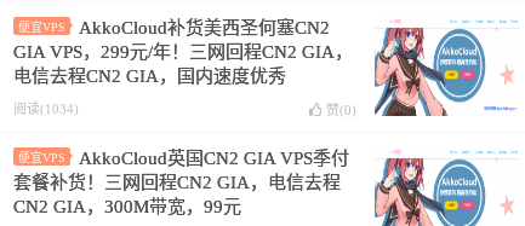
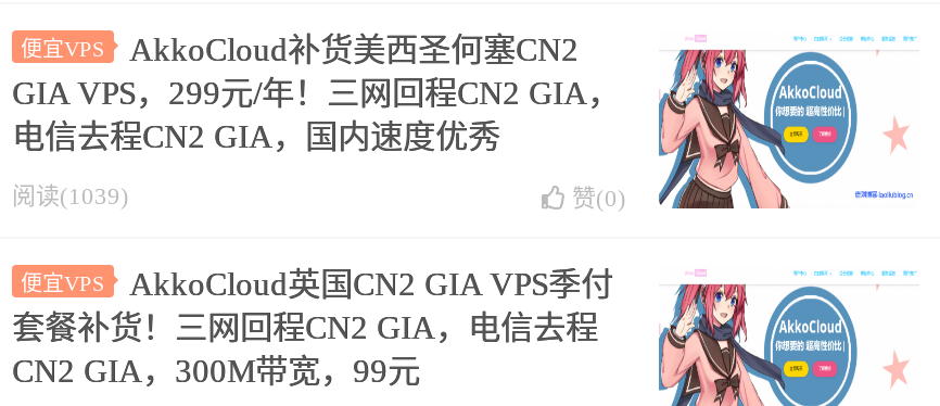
[13,102,79,116] 阅读(1034) -> [12,182,129,208] 阅读(1039)

